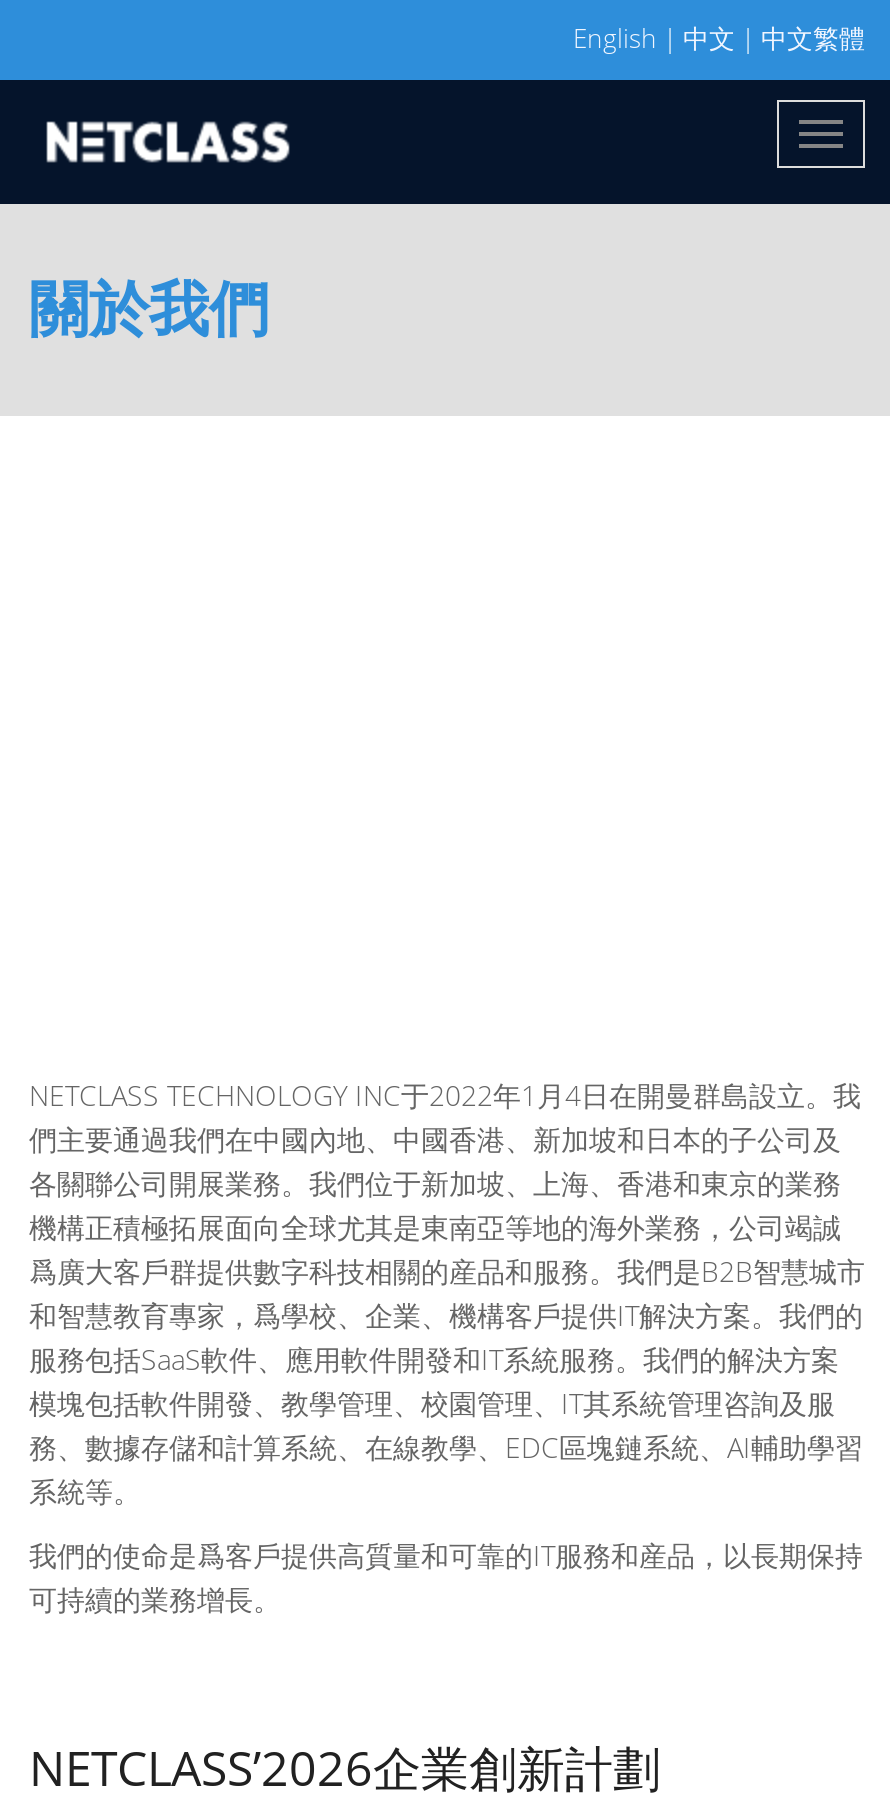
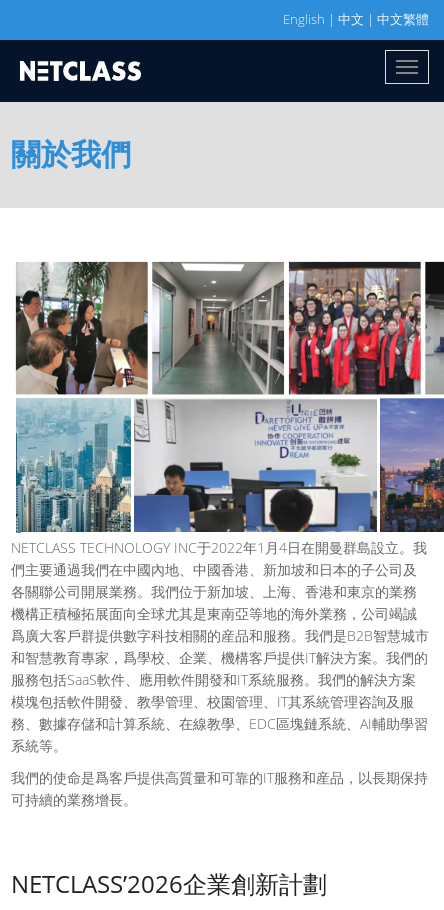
none -> [15,261,441,534] [image]

